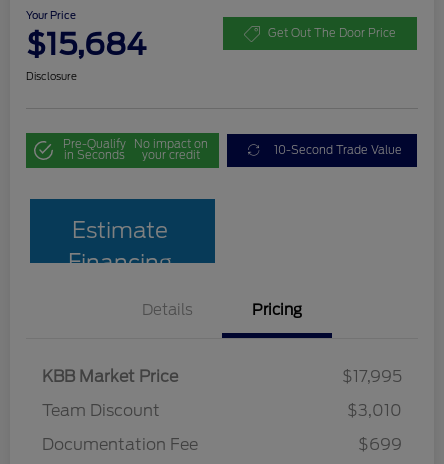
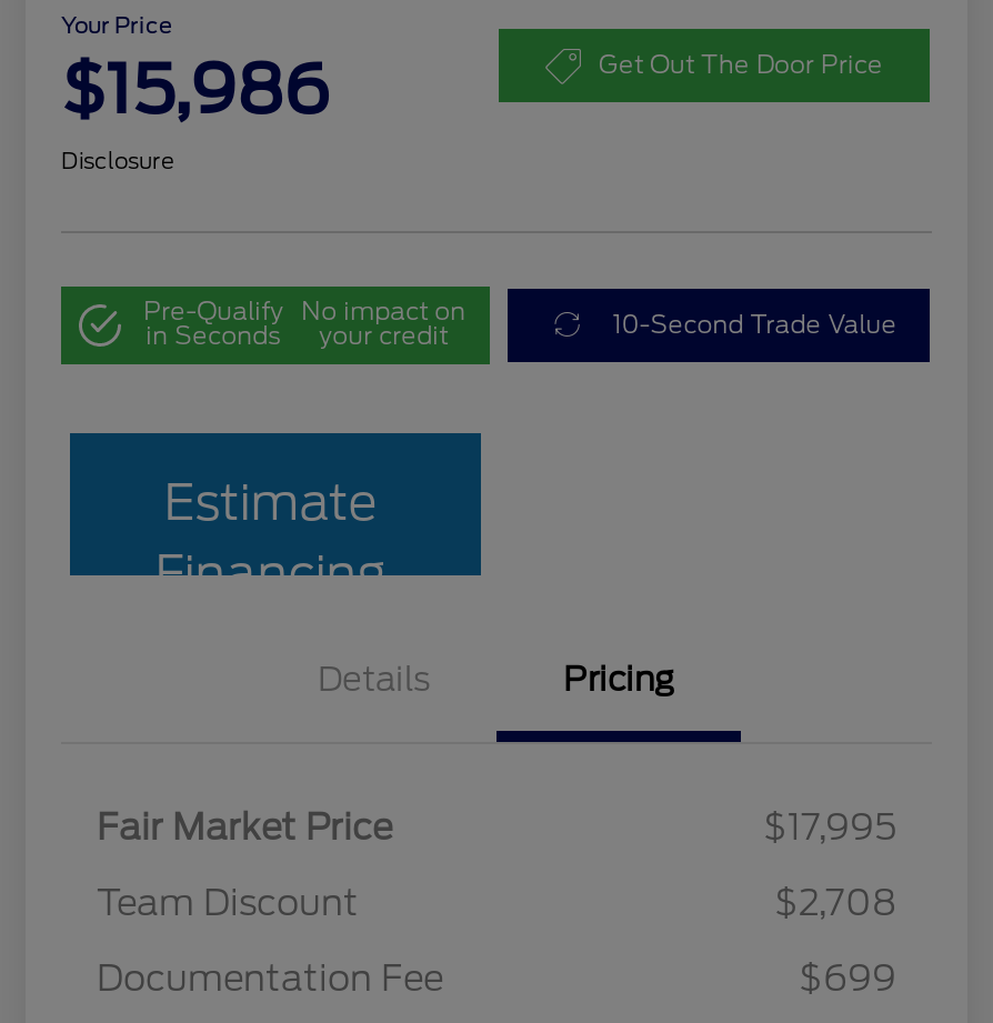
[26,26,146,62] $15,684 -> [61,48,330,128] $15,986
[42,367,178,386] KBB Market Price -> [97,806,392,848] Fair Market Price
[347,401,402,420] $3,010 -> [774,881,896,924] $2,708

